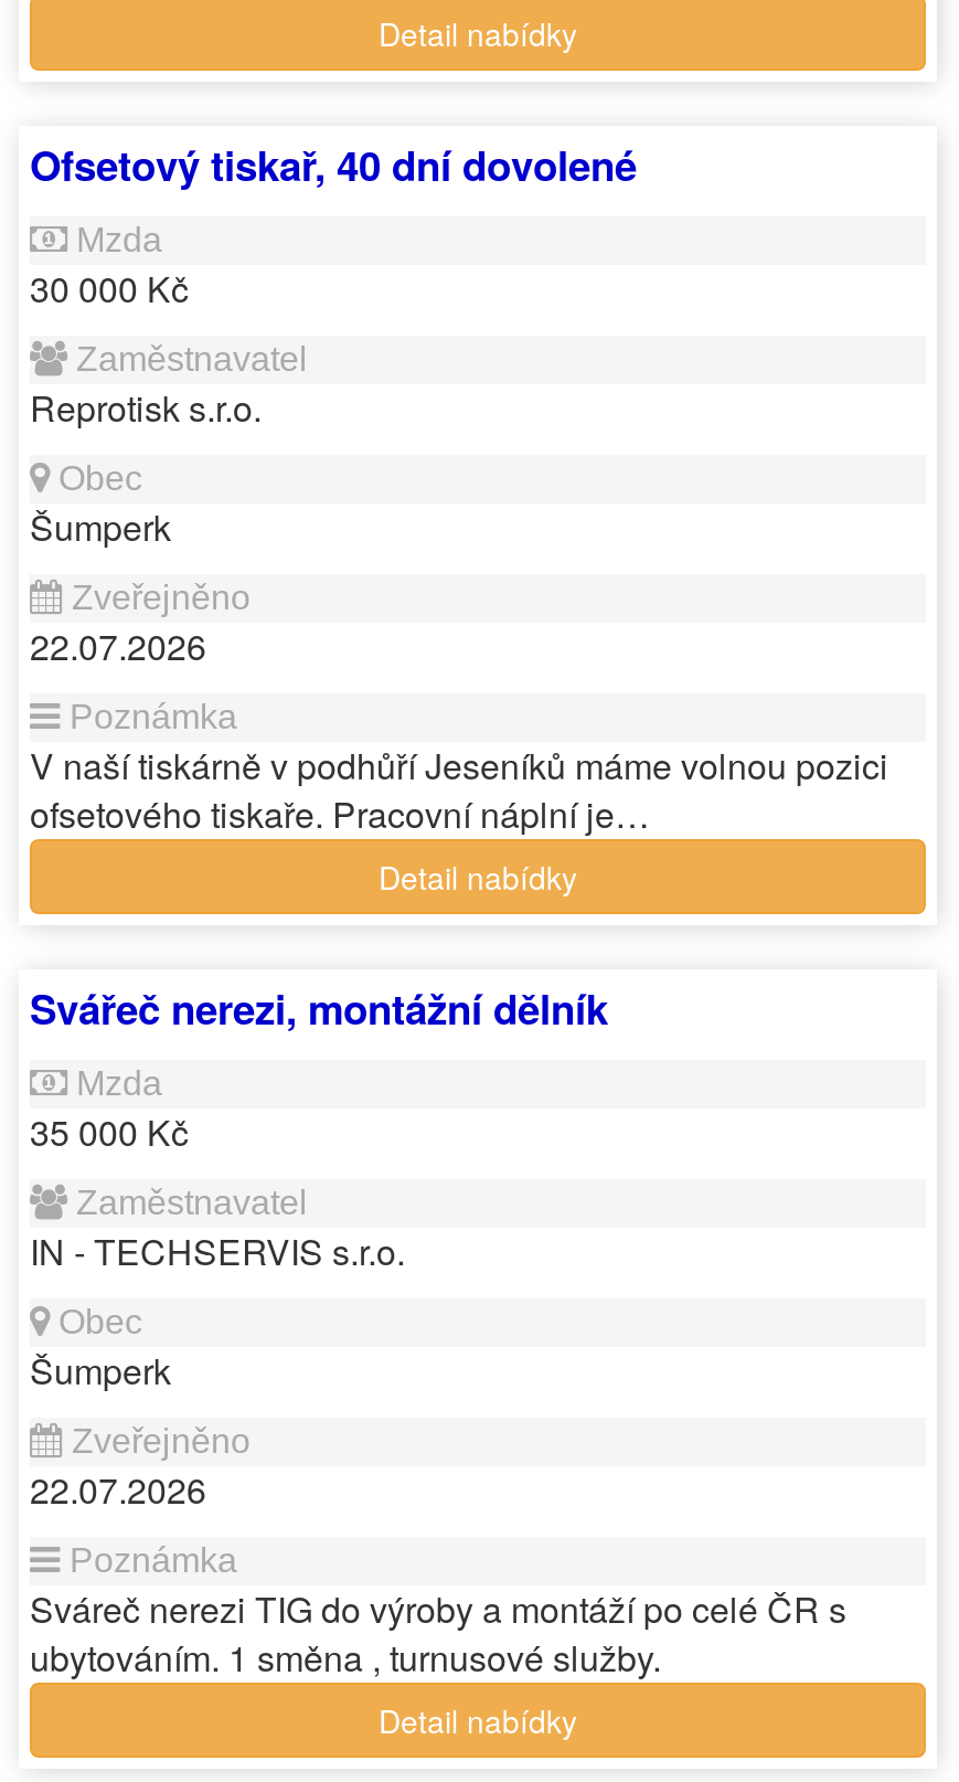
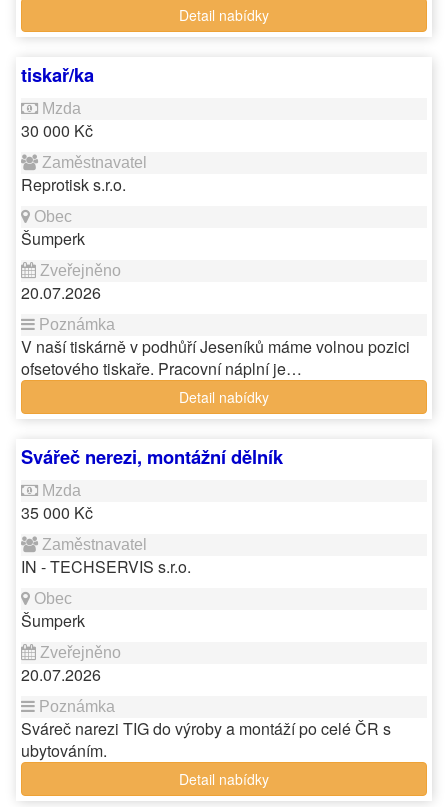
[30,135,637,194] Ofsetový tiskař, 40 dní dovolené -> [21,61,94,88] tiskař/ka
[30,620,206,671] 22.07.2026 -> [21,281,101,304] 20.07.2026
[30,1464,206,1515] 22.07.2026 -> [21,663,101,686] 20.07.2026
[30,1583,846,1683] Sváreč nerezi TIG do výroby a montáží po celé ČR s | ubytováním. 1 směna , turnusové služby. -> [21,717,391,762] Sváreč narezi TIG do výroby a montáží po celé ČR s | ubytováním.

